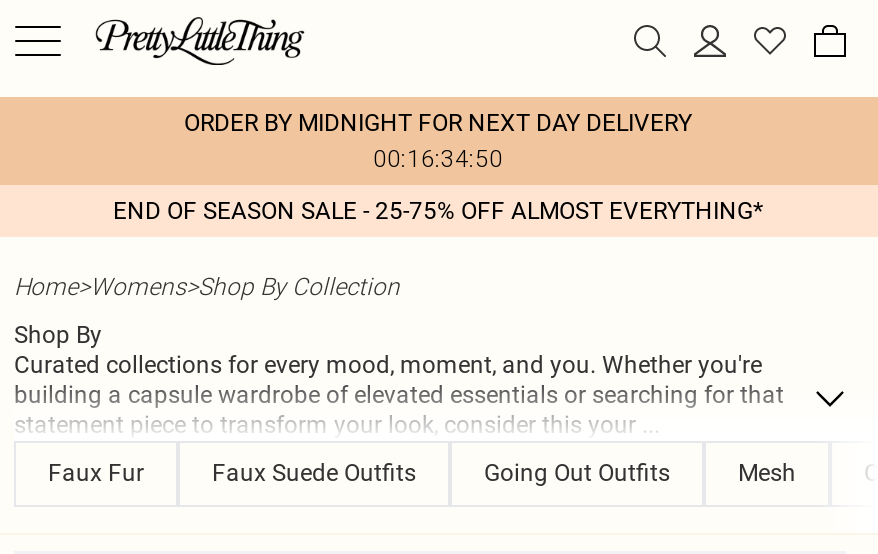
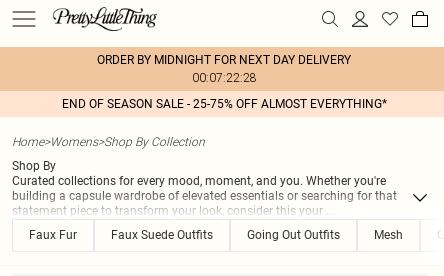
[373,143,503,173] 00:16:34:50 -> [191,70,256,85] 00:07:22:28

